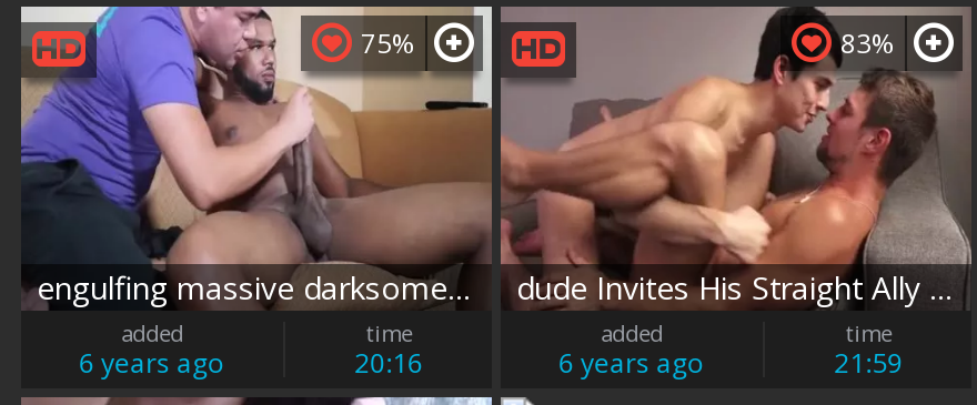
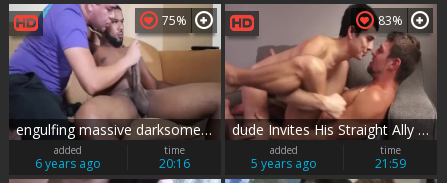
[559,344,705,382] 6 years ago -> [251,155,317,172] 5 years ago

